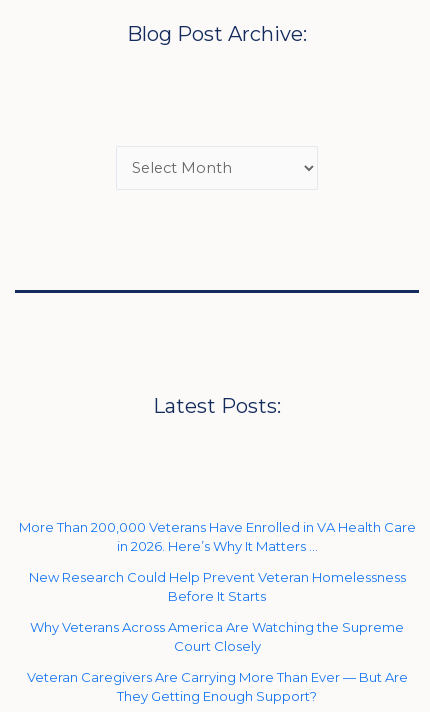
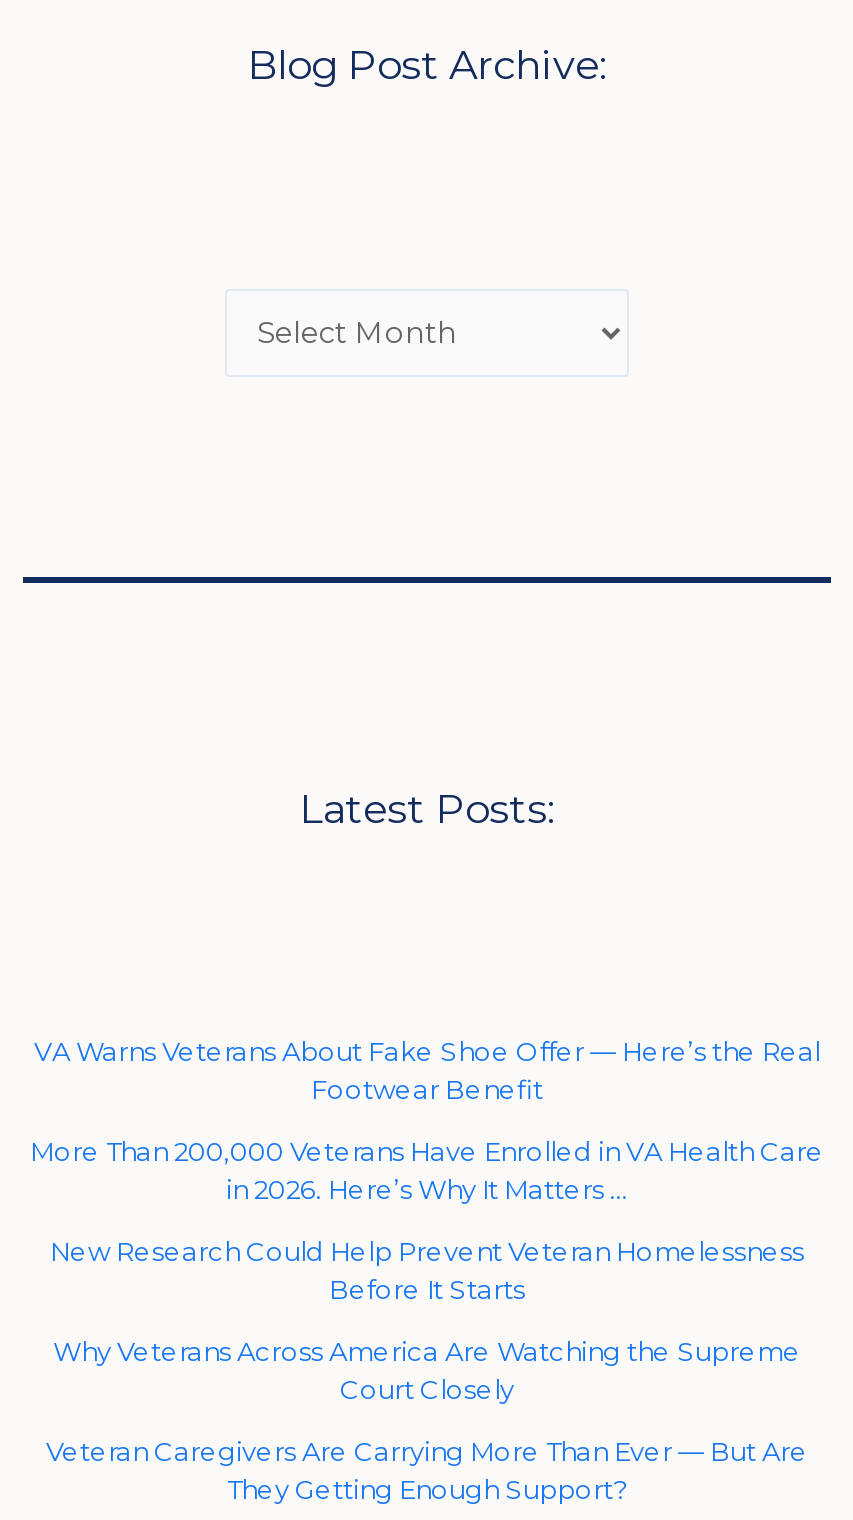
none -> [34,1035,820,1105] VA Warns Veterans About Fake Shoe Offer — Here’s the Real | Footwear Benefit

